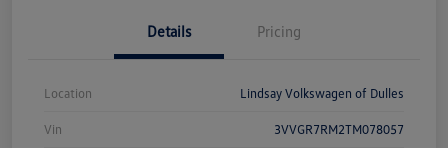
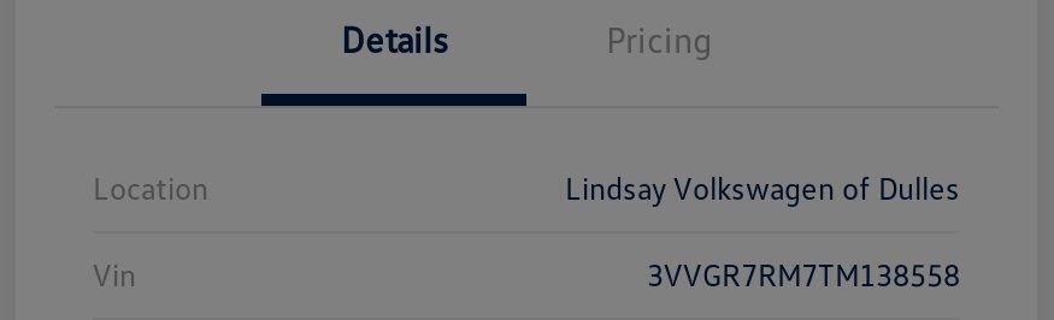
[274,121,404,137] 3VVGR7RM2TM078057 -> [647,256,960,294] 3VVGR7RM7TM138558

